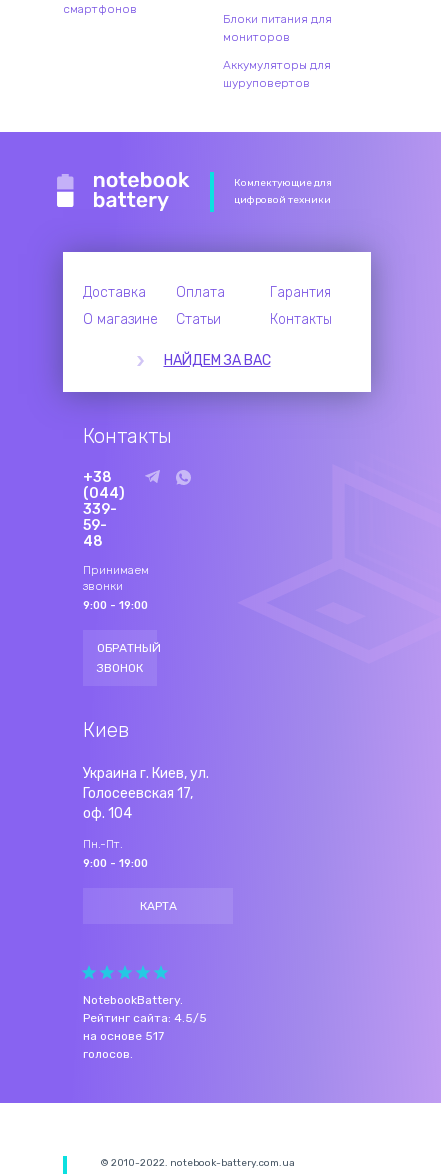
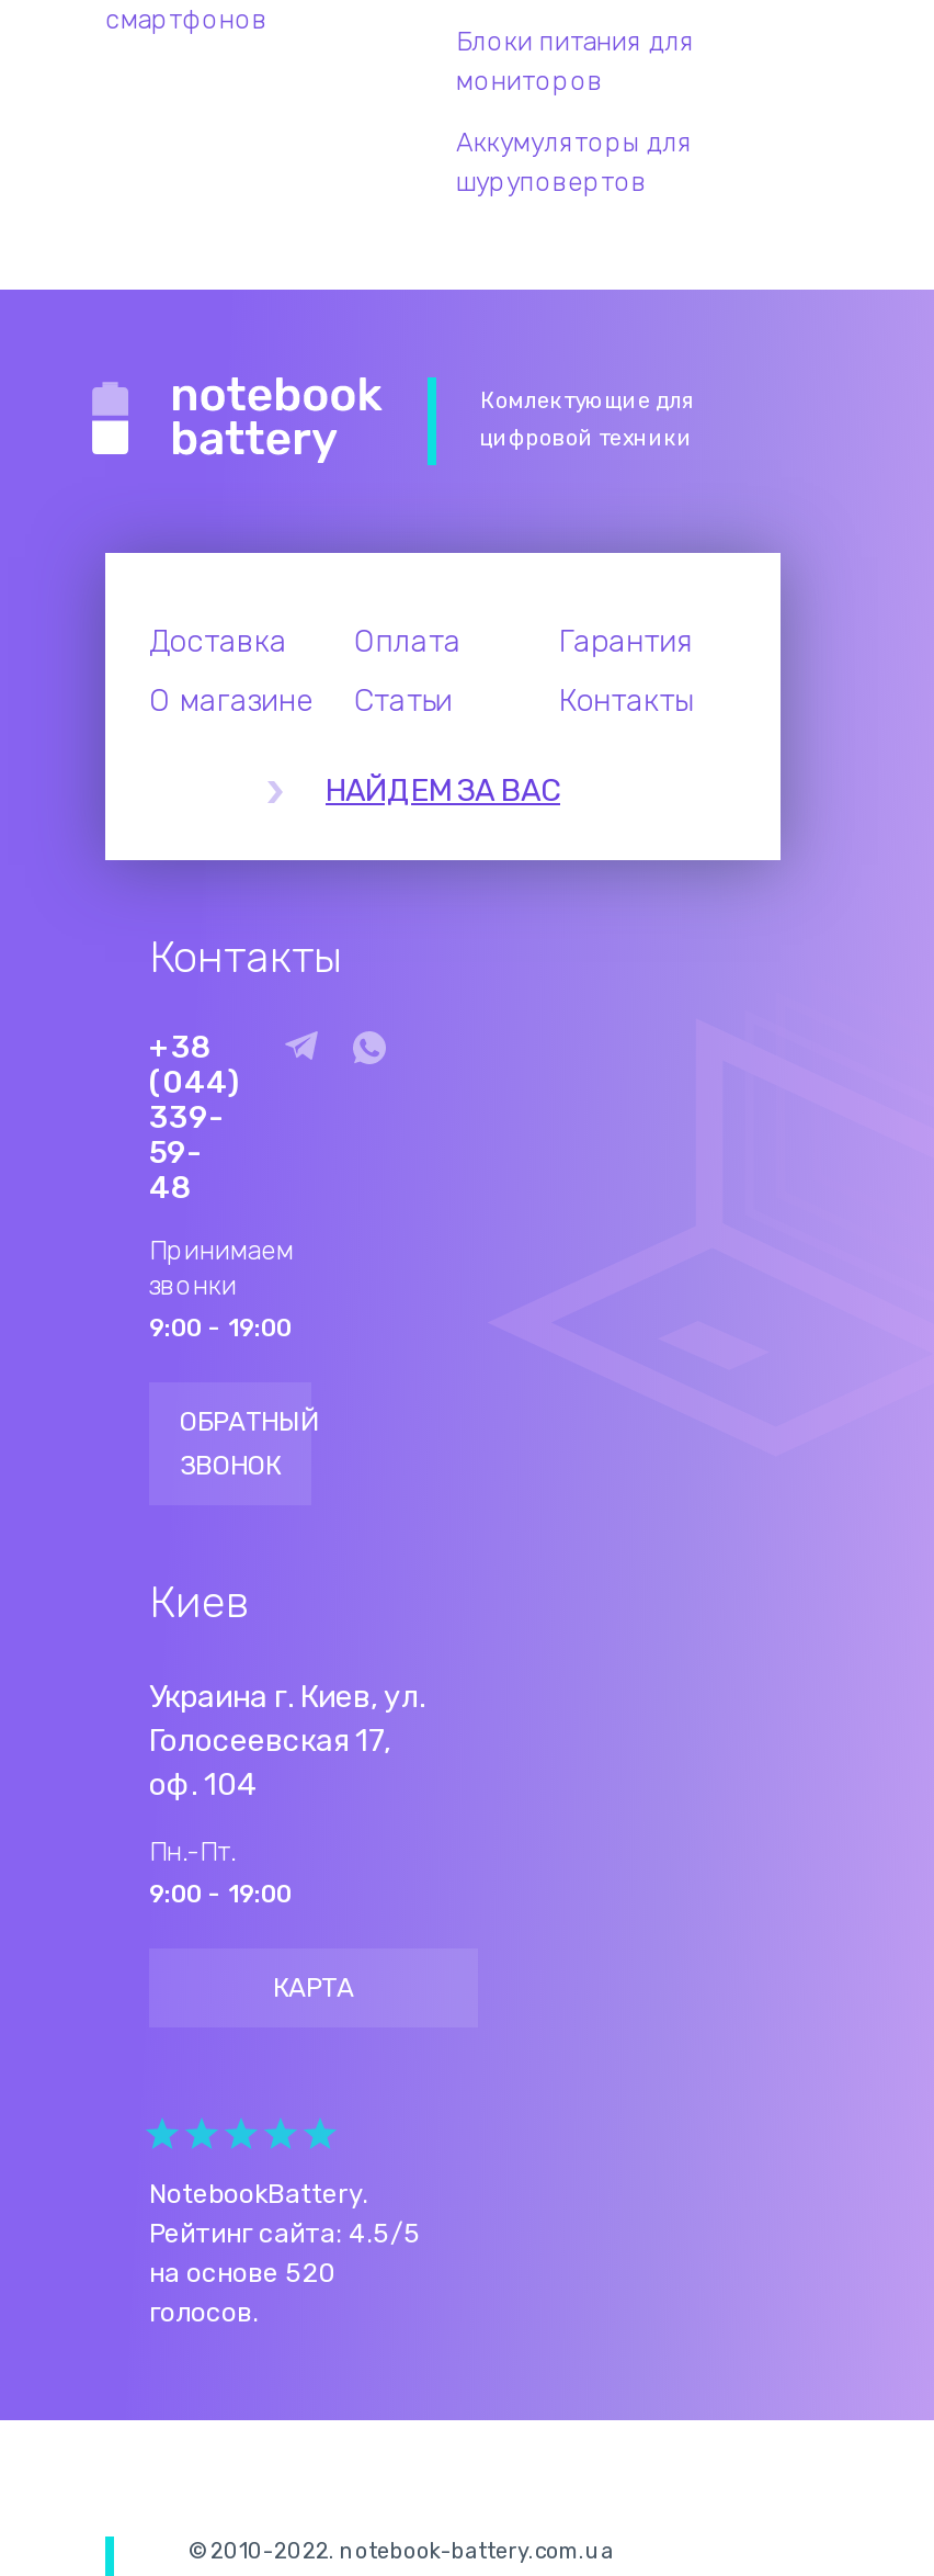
[83,1029,164,1043] на основе 517 -> [149,2258,335,2289] на основе 520

